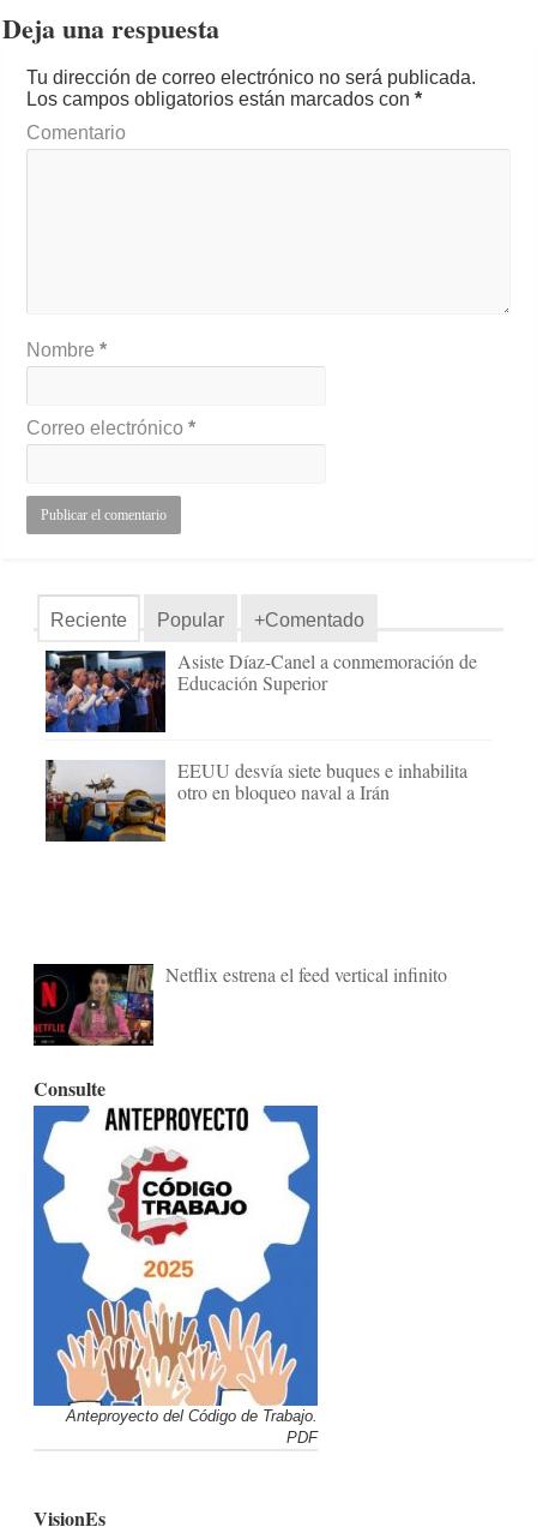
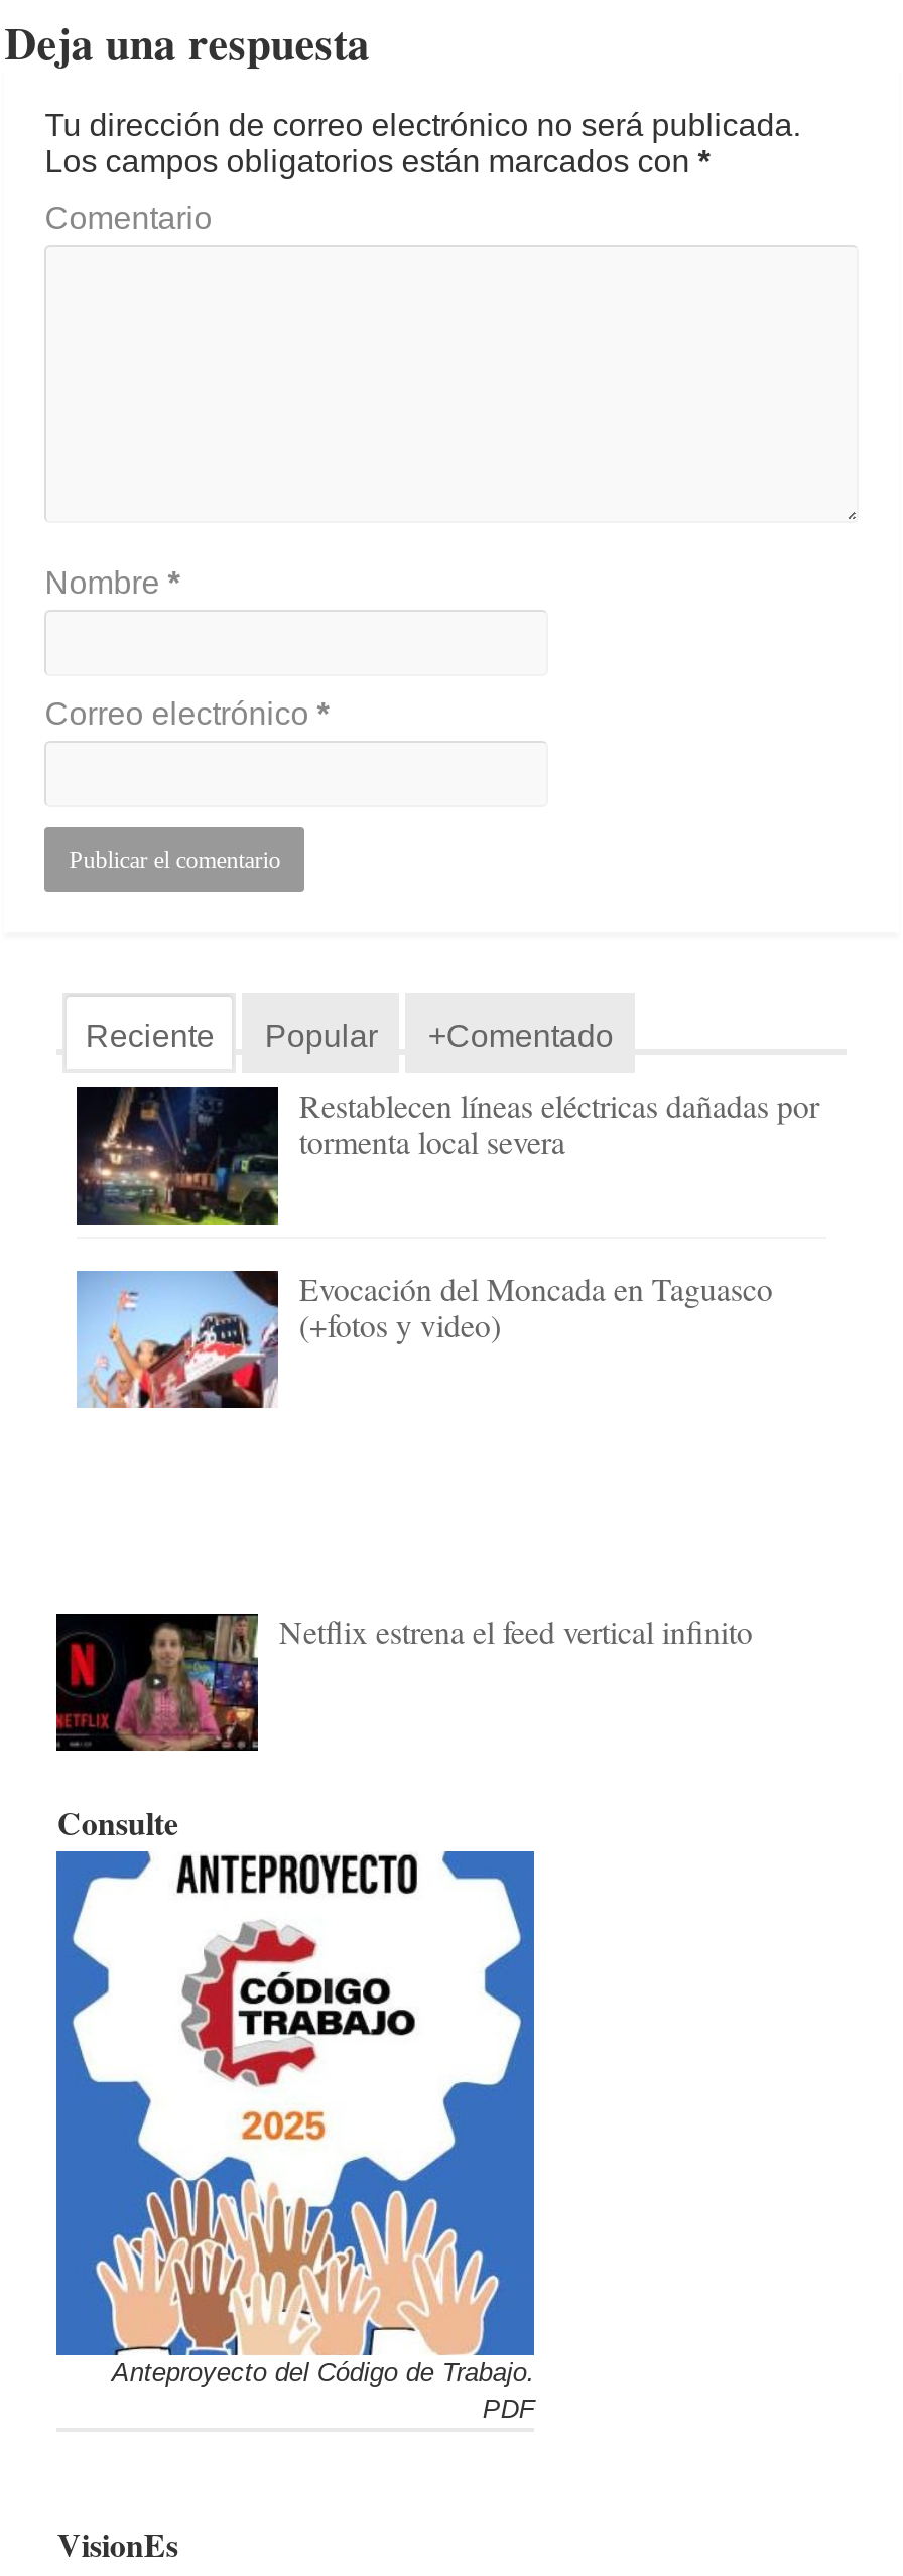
[44,648,478,733] [image] | Asiste Díaz-Canel a conmemoración de | Educación Superior -> [75,1083,819,1227] [image] | Restablecen líneas eléctricas dañadas por | tormenta local severa
[44,757,468,843] [image] | EEUU desvía siete buques e inhabilita | otro en bloqueo naval a Irán -> [77,1267,773,1410] [image] | Evocación del Moncada en Taguasco | (+fotos y video)

